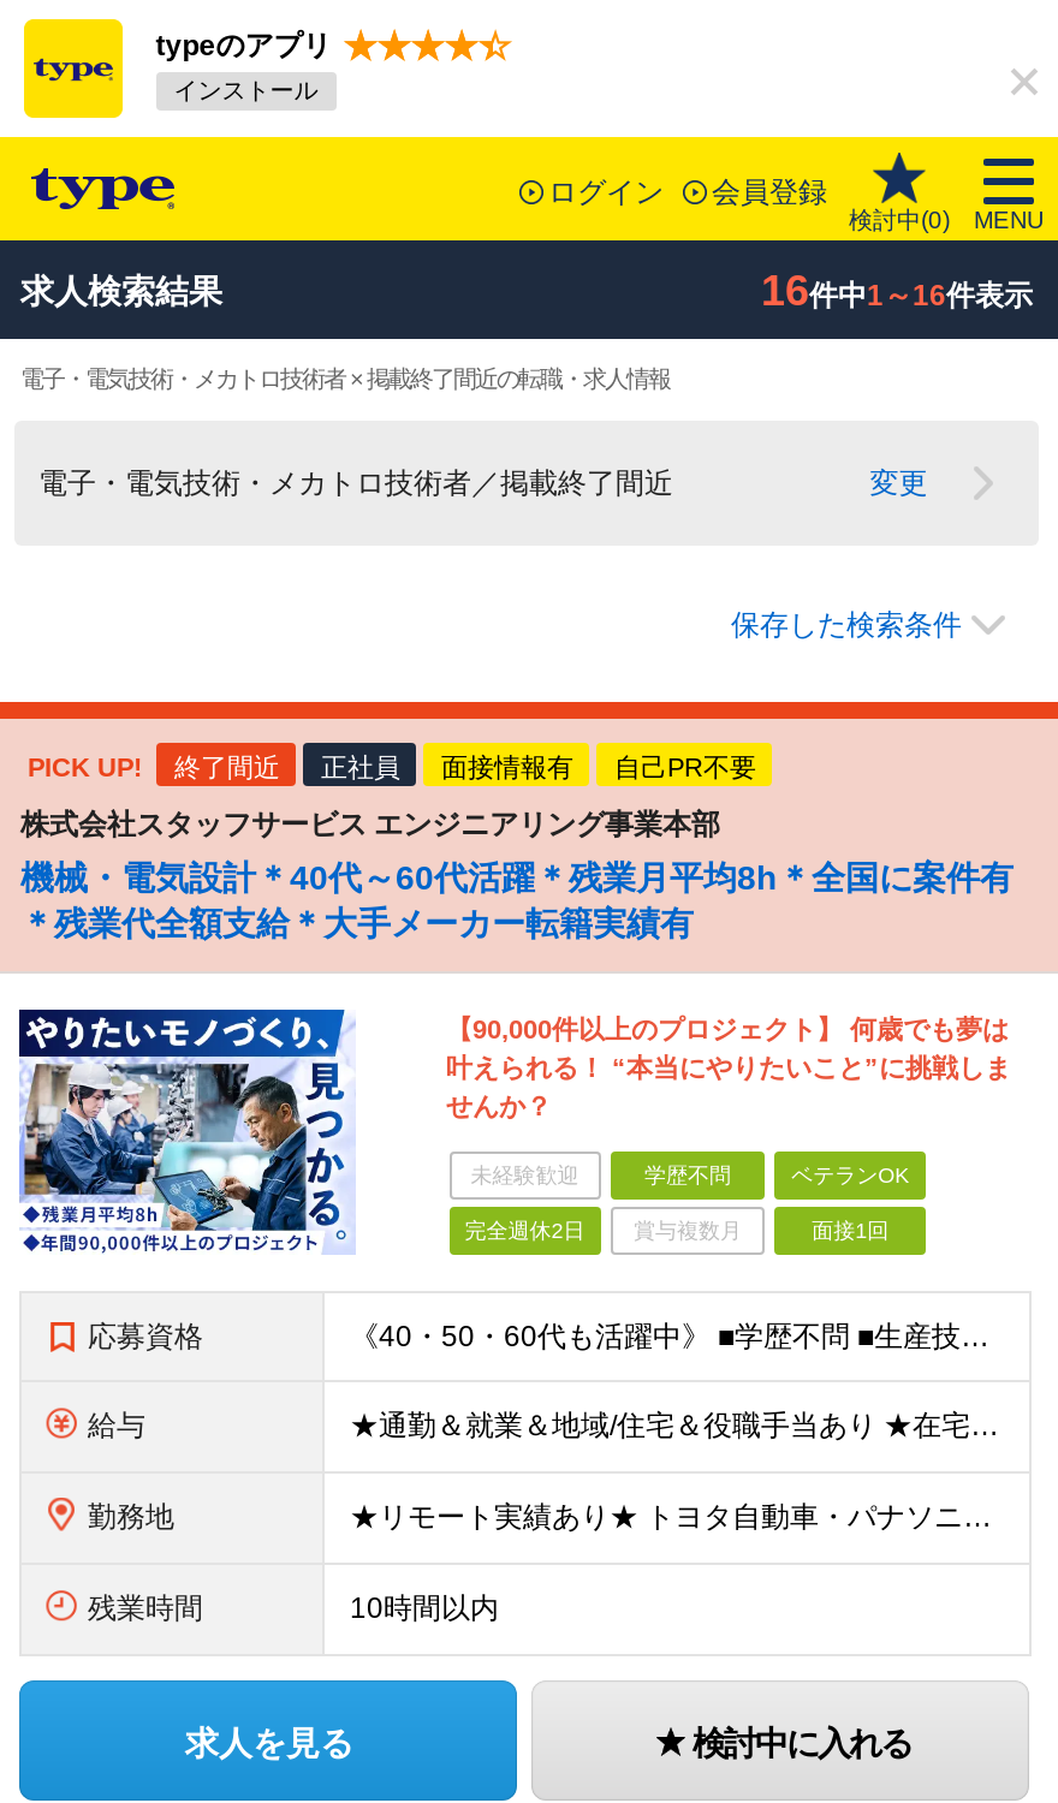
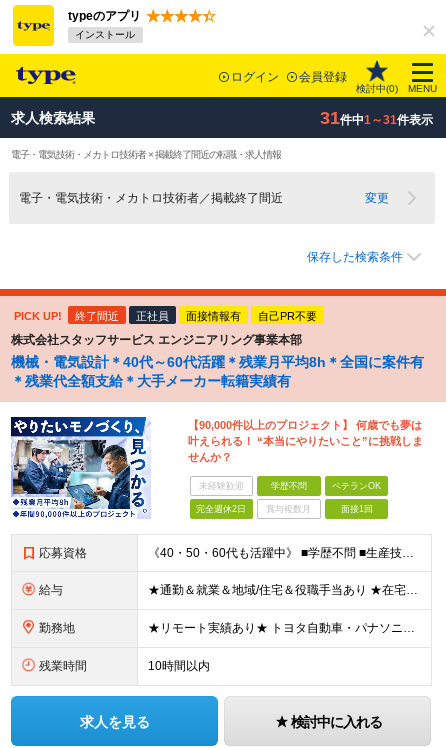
[761,267,1033,315] 16件中1～16件表示 -> [319,108,432,128] 31件中1～31件表示

